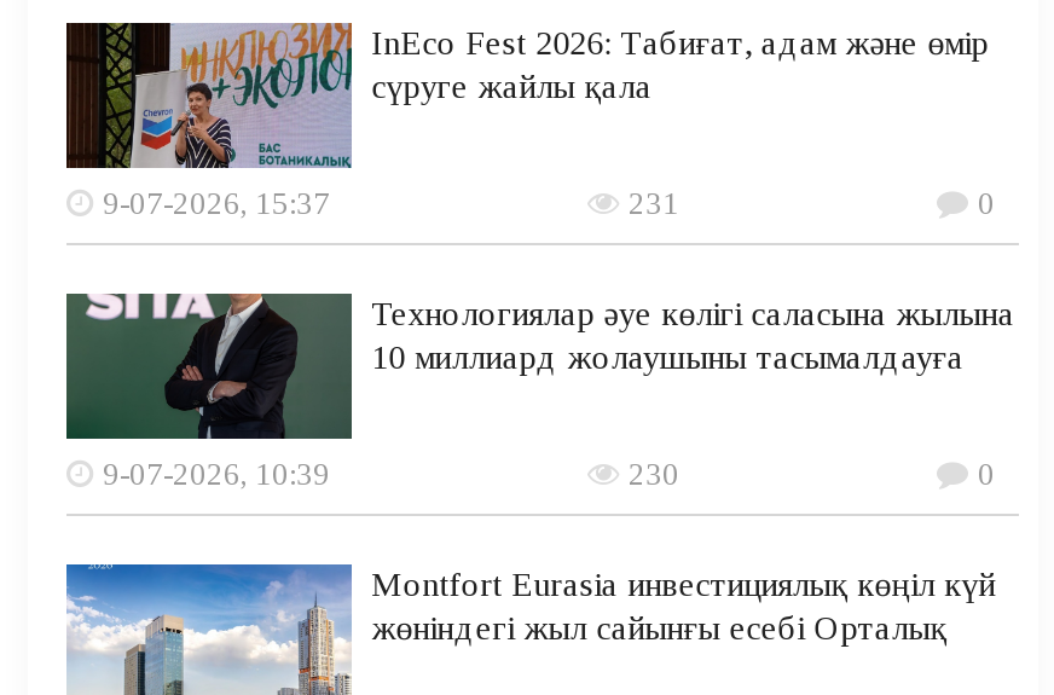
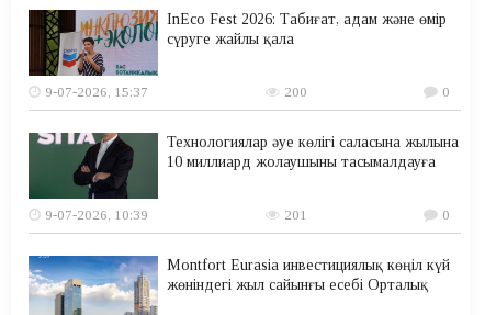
[629,184,679,220] 231 -> [284,83,307,99] 200
[629,454,679,491] 230 -> [284,206,307,222] 201

